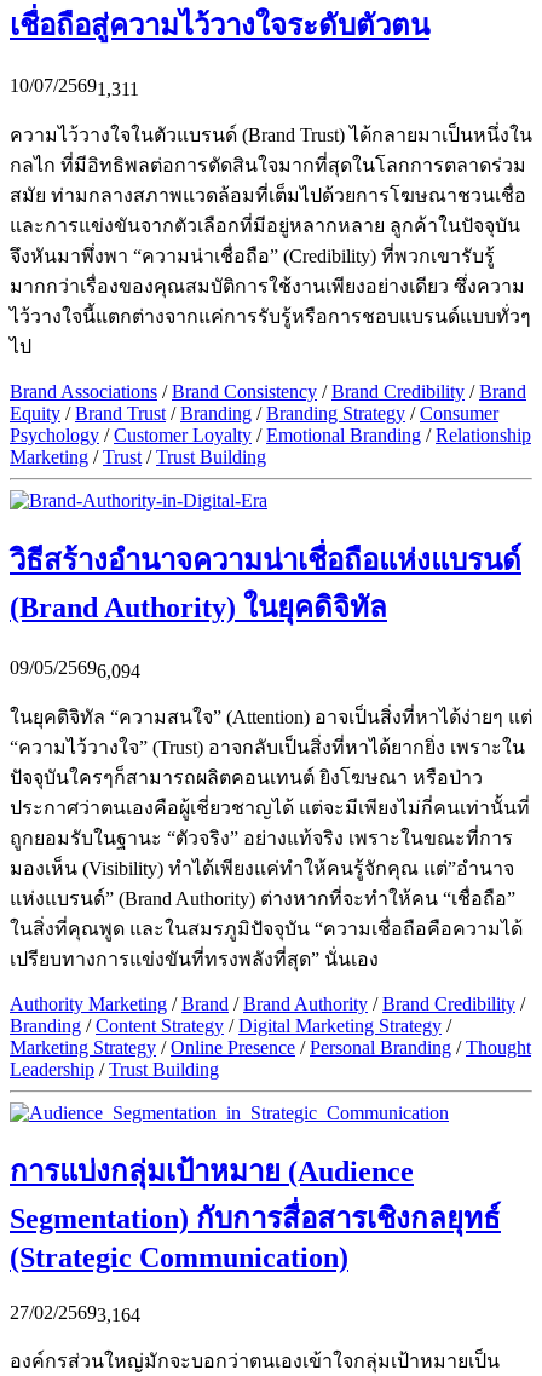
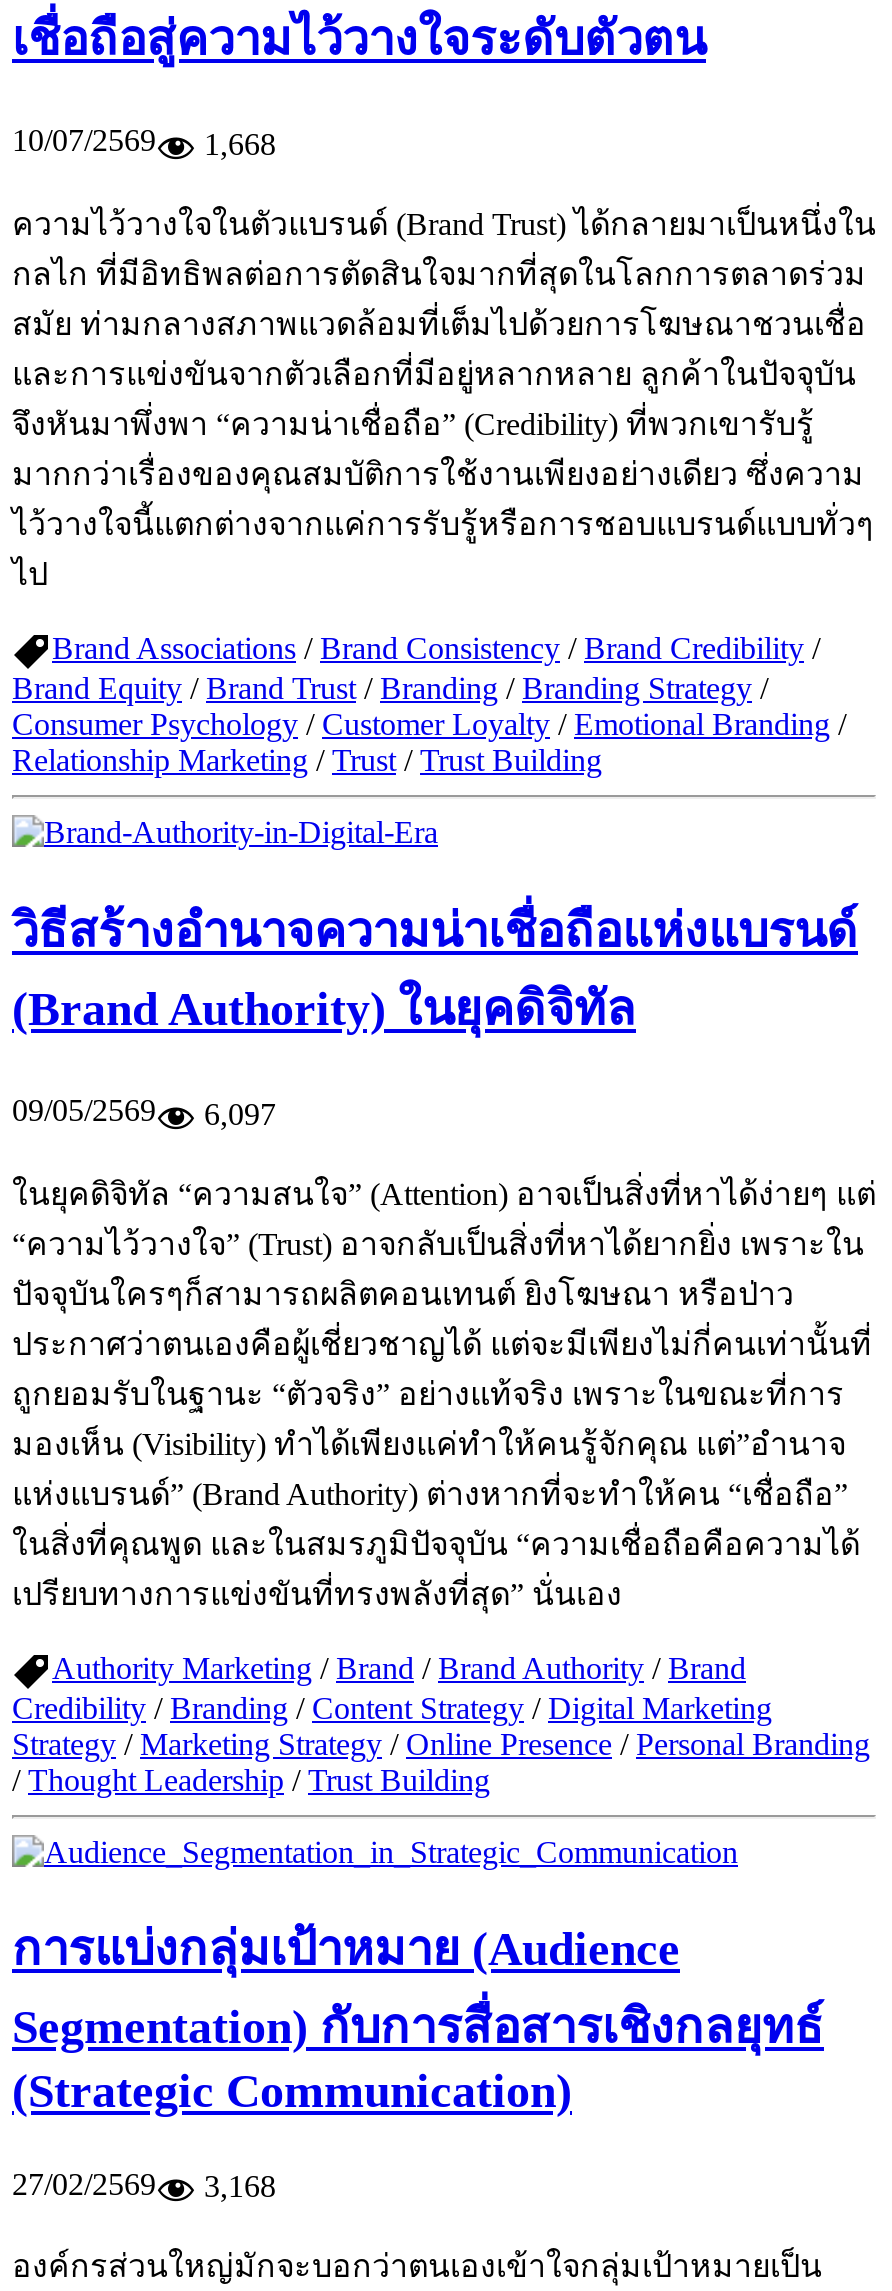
[10,75,139,99] 10/07/25691,311 -> [12,123,276,160] 10/07/2569 | 1,668
[10,657,140,681] 09/05/25696,094 -> [12,1093,276,1130] 09/05/2569 | 6,097
[10,1302,140,1326] 27/02/25693,164 -> [12,2167,276,2204] 27/02/2569 | 3,168

